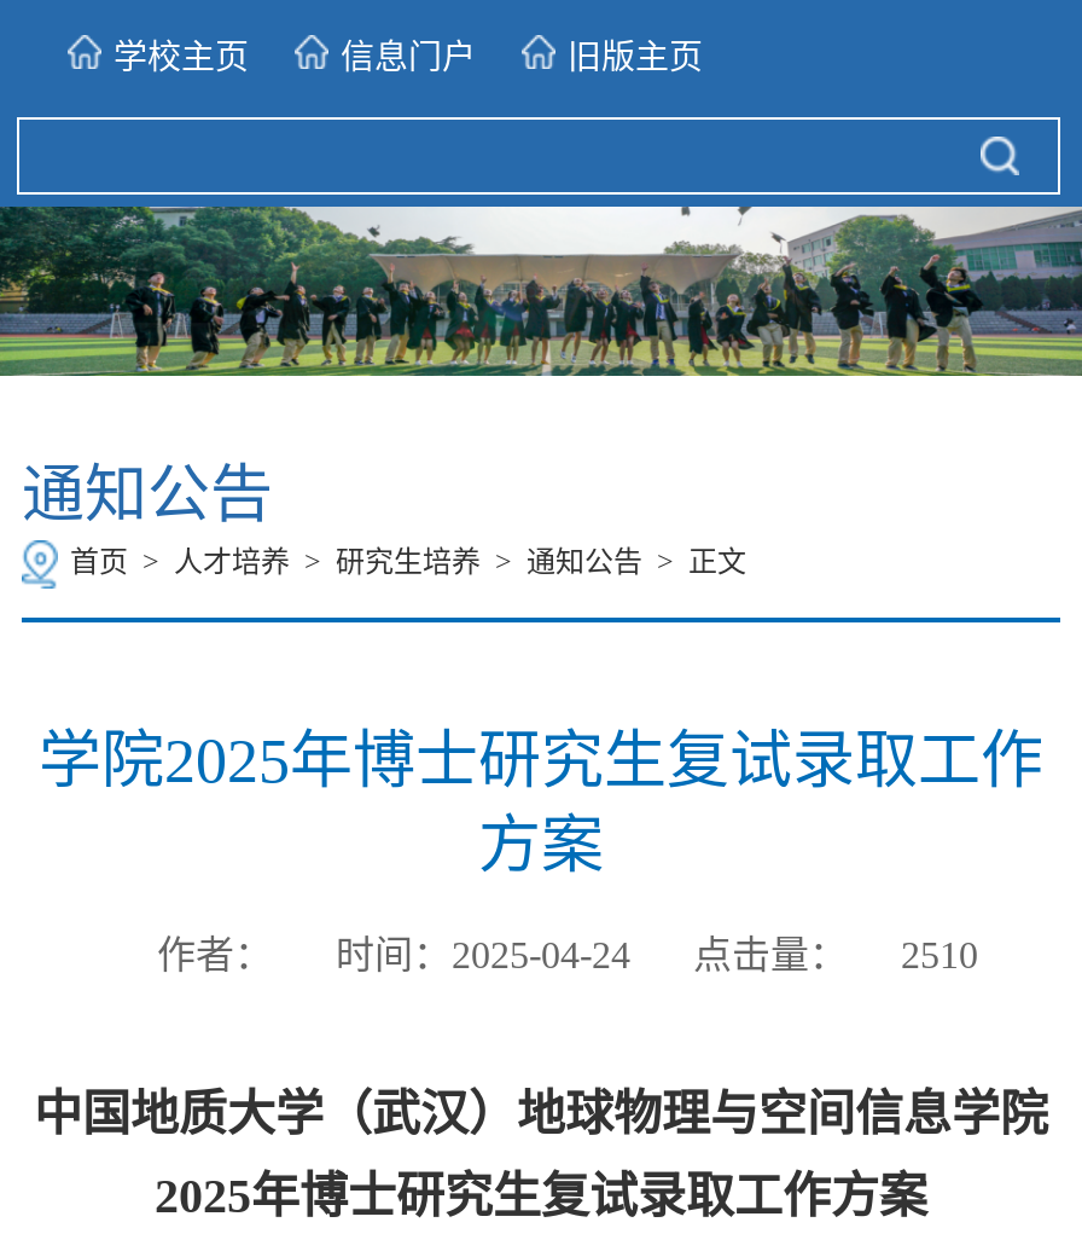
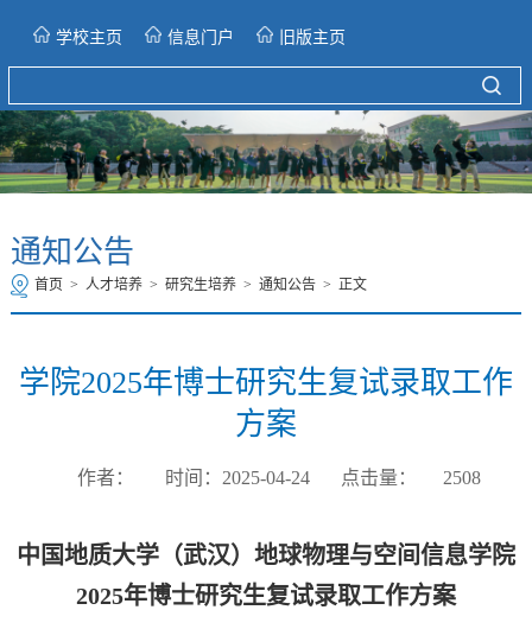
[157,935,978,976] 作者： 时间：2025-04-24 点击量： 2510 -> [77,468,481,488] 作者： 时间：2025-04-24 点击量： 2508

